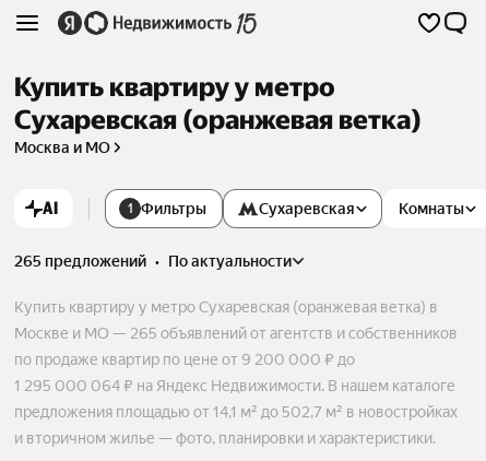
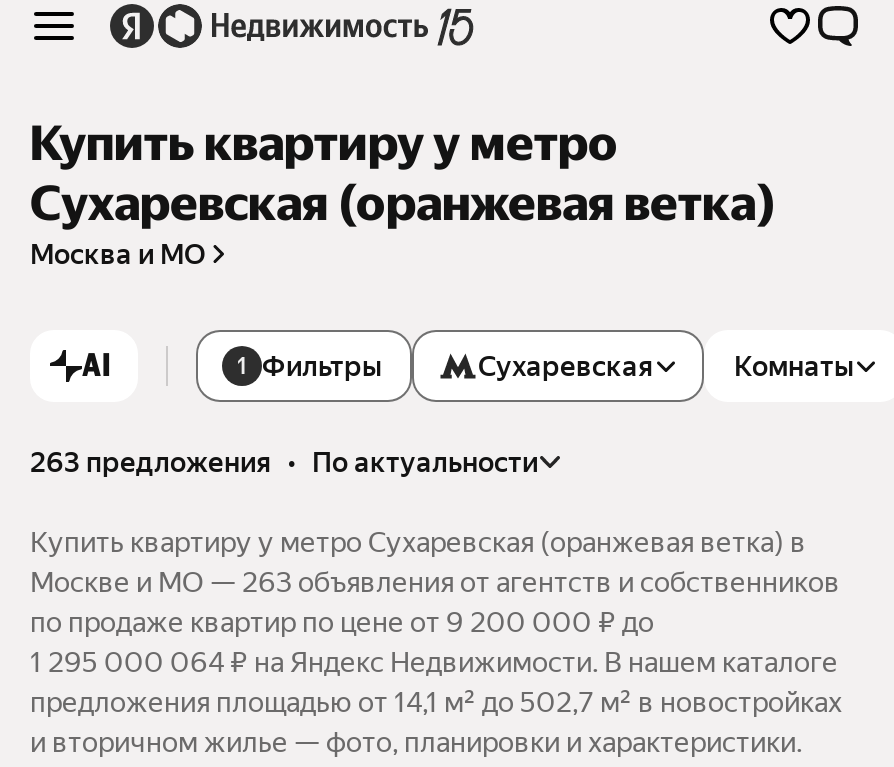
[14,252,292,270] 265 предложений • по актуальности -> [30,446,538,478] 263 предложения • по актуальности
[14,324,458,342] Москве и МО — 265 объявлений от агентств и собственников -> [30,566,840,598] Москве и МО — 263 объявления от агентств и собственников

